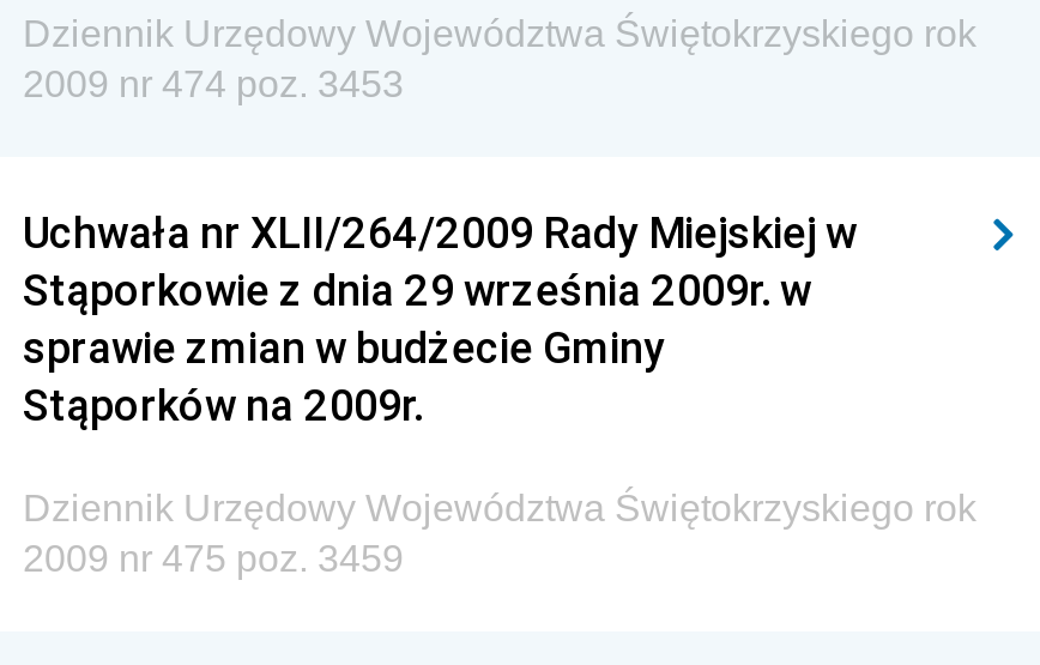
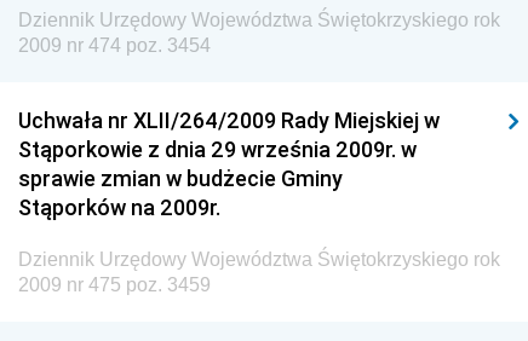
[23,62,404,103] 2009 nr 474 poz. 3453 -> [18,34,211,55] 2009 nr 474 poz. 3454

